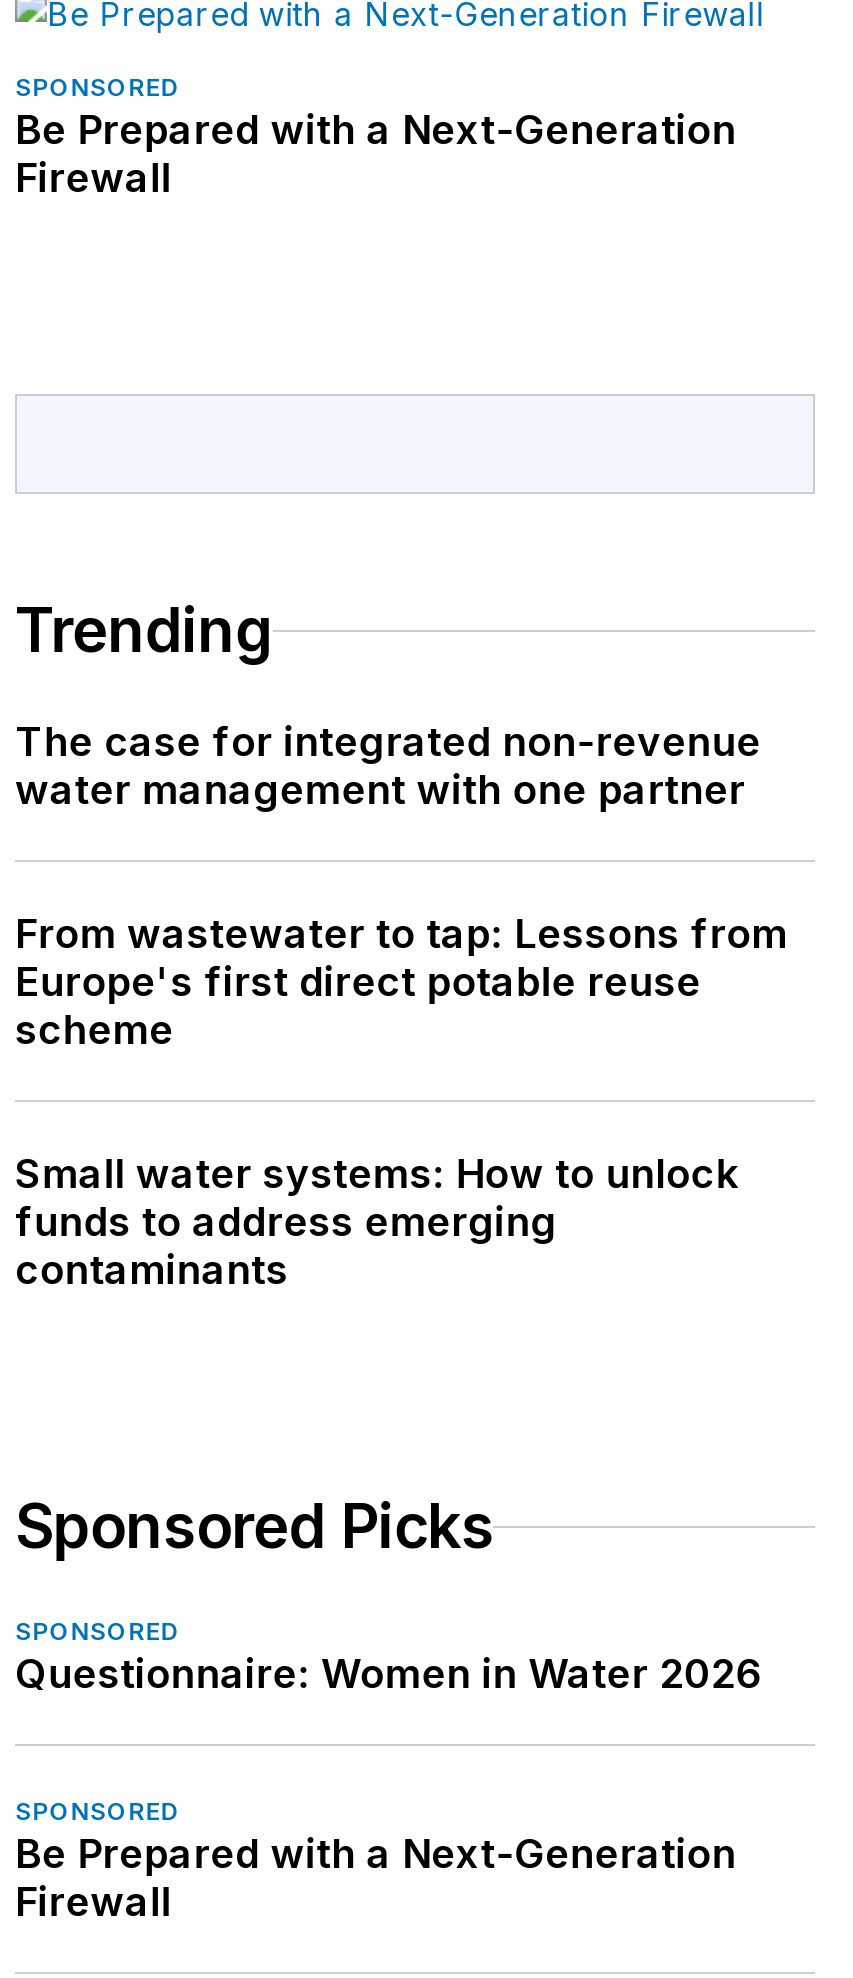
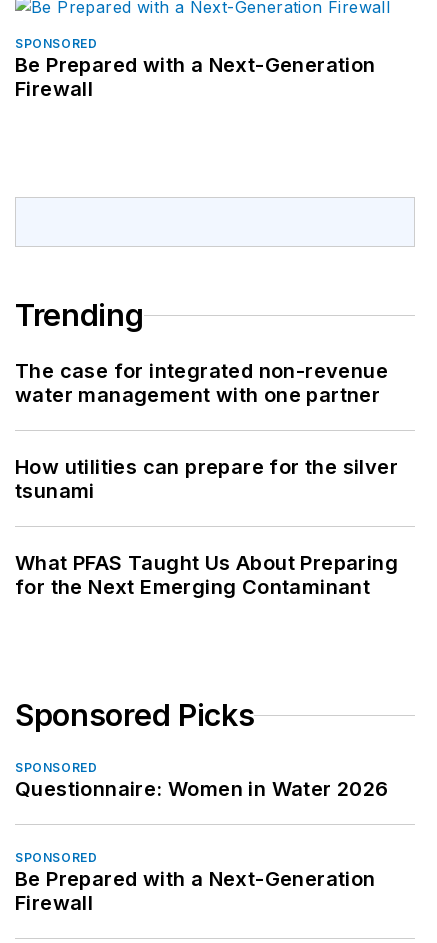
[15,910,788,1054] From wastewater to tap: Lessons from | Europe's first direct potable reuse | scheme -> [15,455,398,503] How utilities can prepare for the silver | tsunami
[15,1150,738,1294] Small water systems: How to unlock | funds to address emerging | contaminants -> [15,551,398,599] What PFAS Taught Us About Preparing | for the Next Emerging Contaminant

